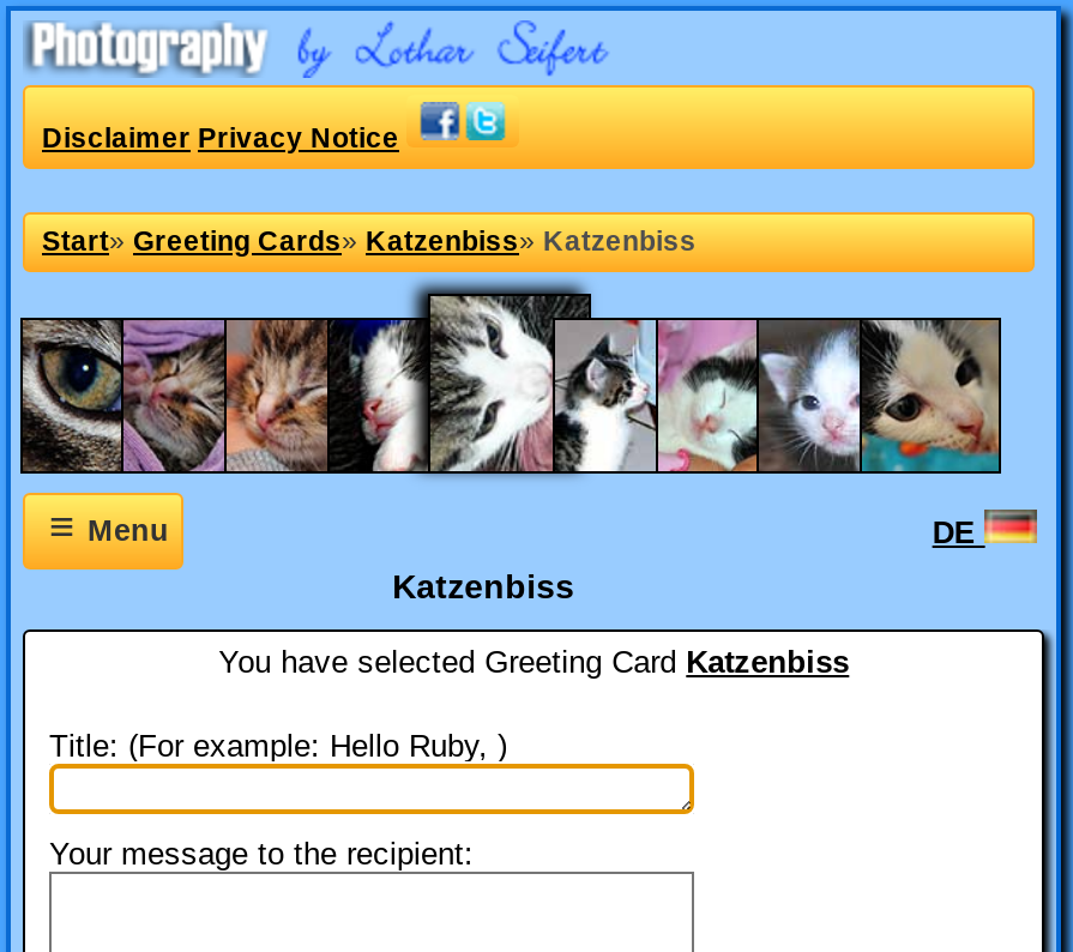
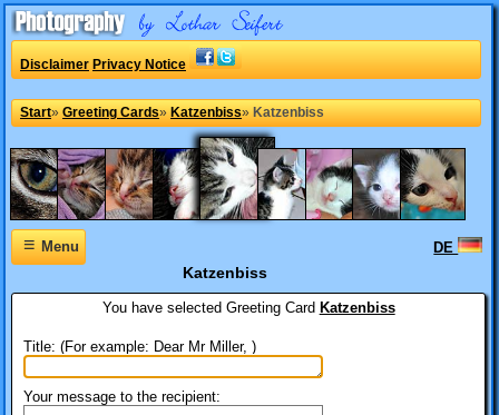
[49,727,507,763] Title: (For example: Hello Ruby, ) -> [23,338,256,354] Title: (For example: Dear Mr Miller, )

